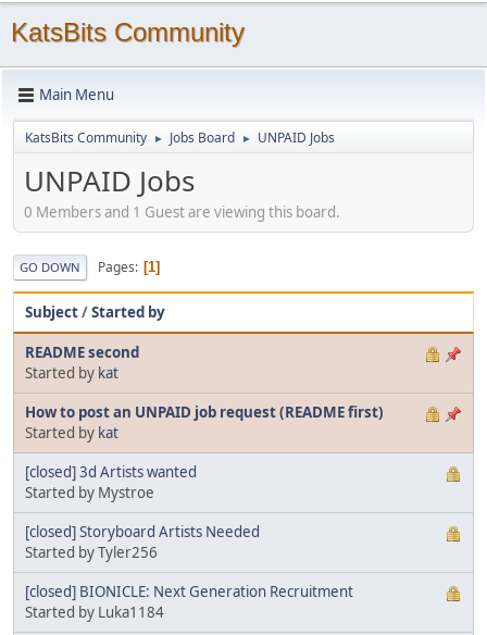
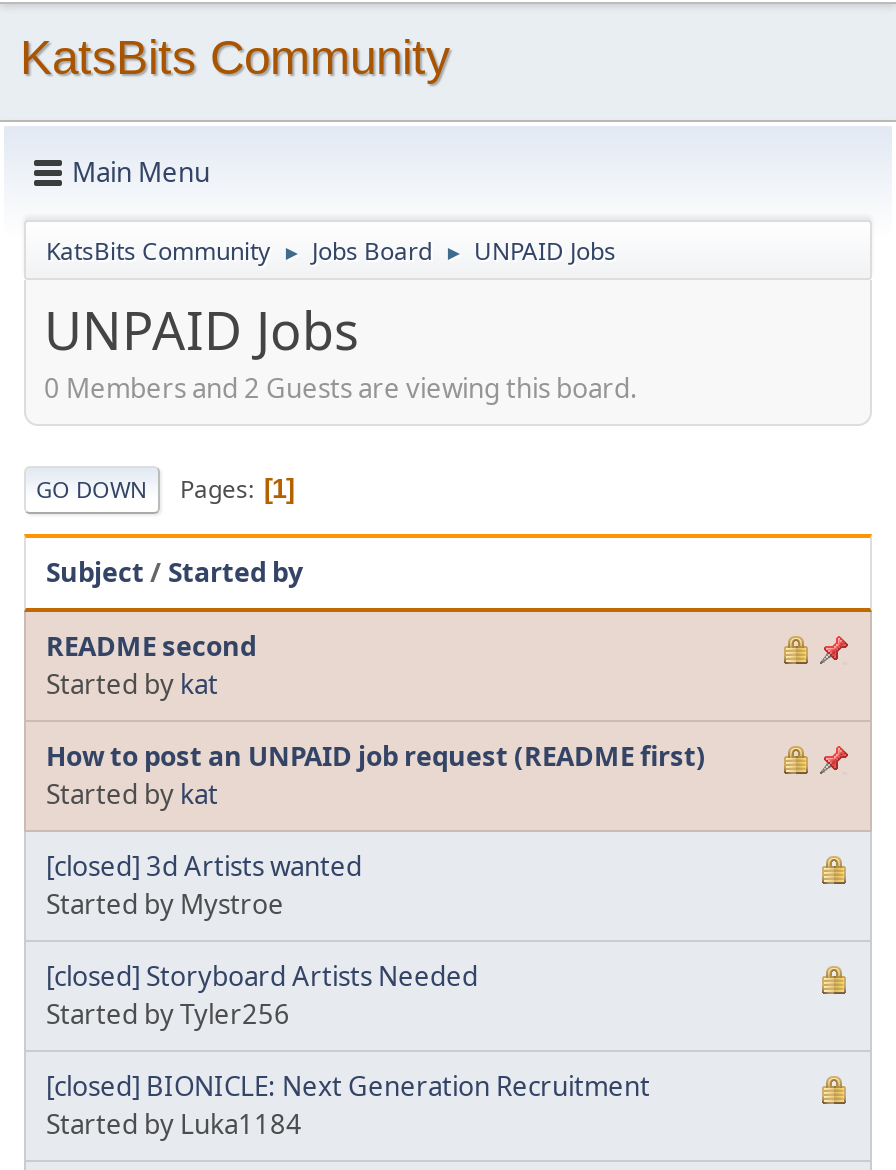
[24,202,340,222] 0 Members and 1 Guest are viewing this board. -> [44,370,638,406] 0 Members and 2 Guests are viewing this board.

